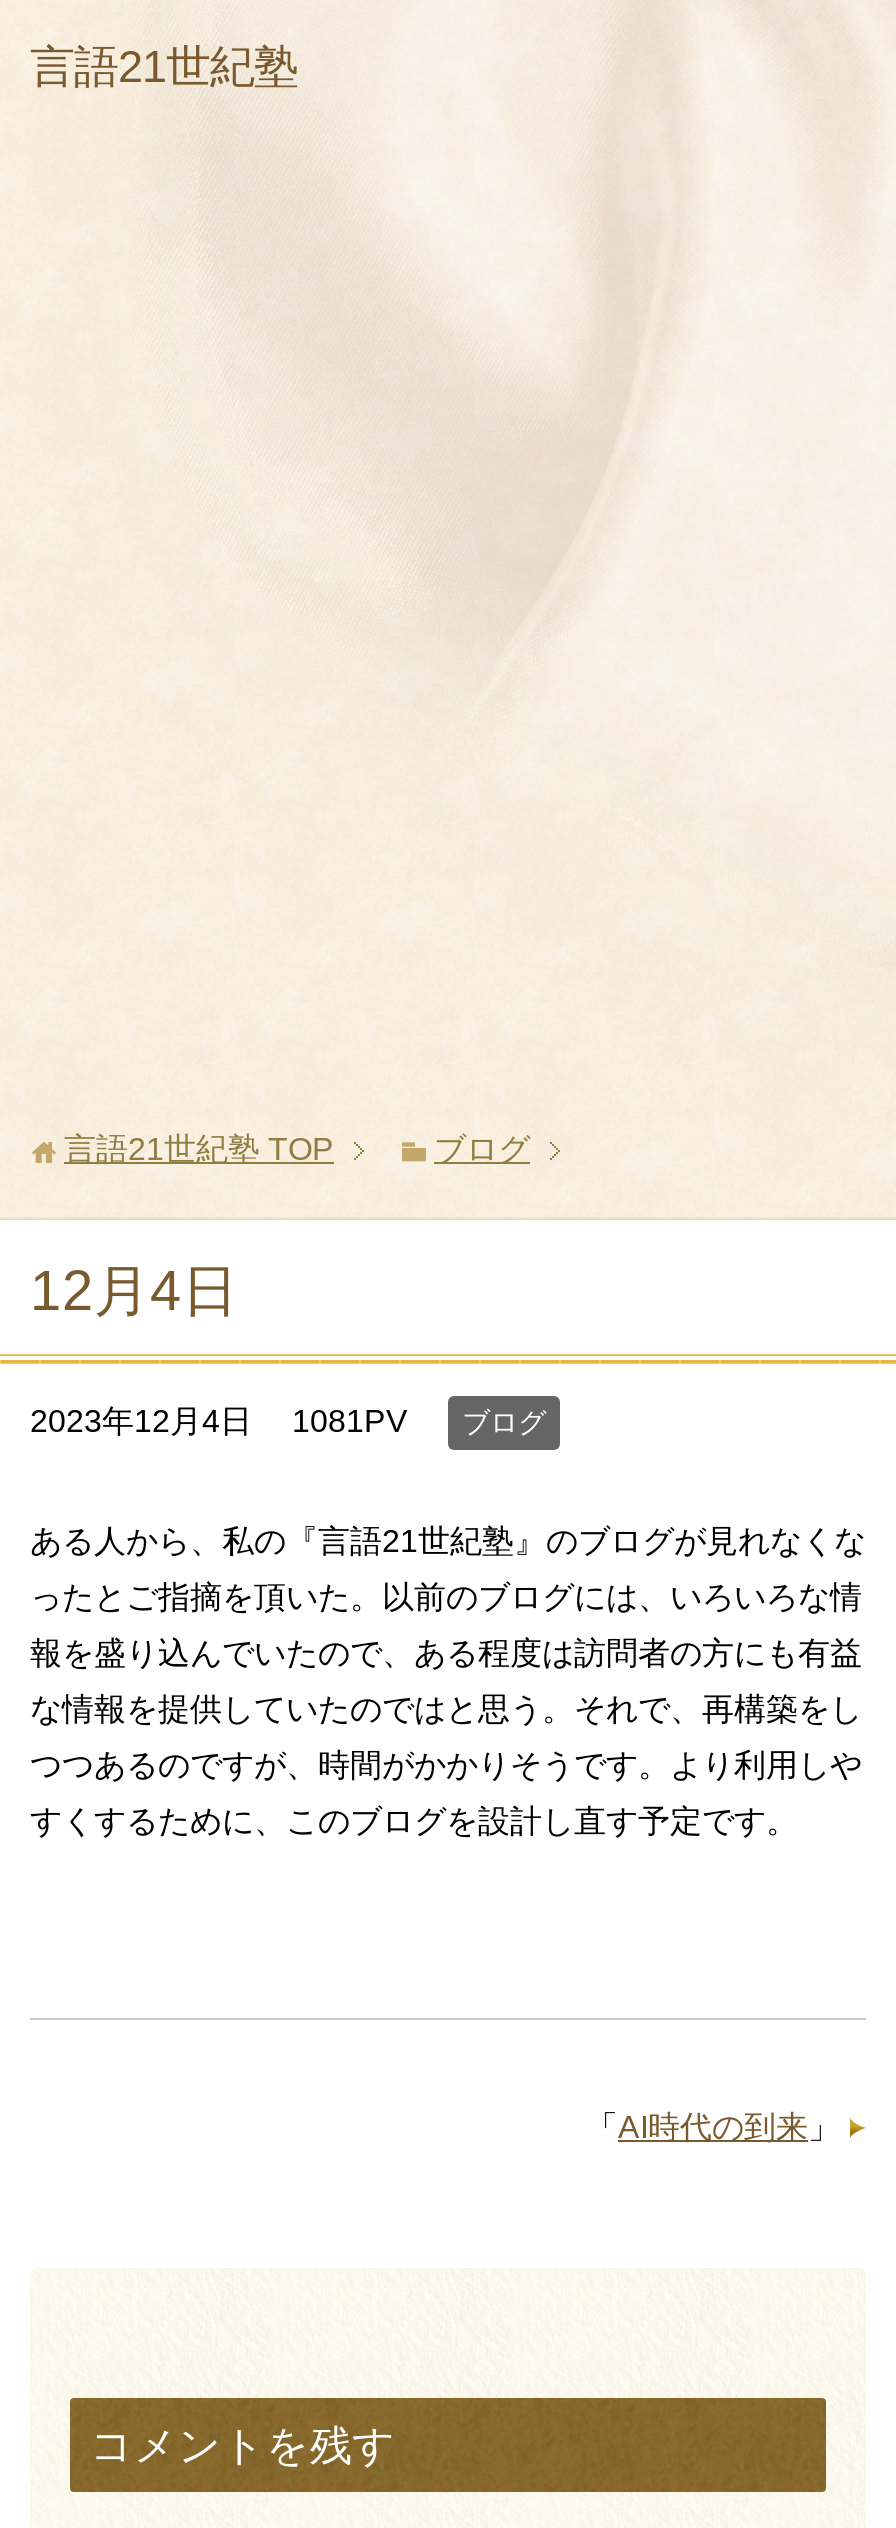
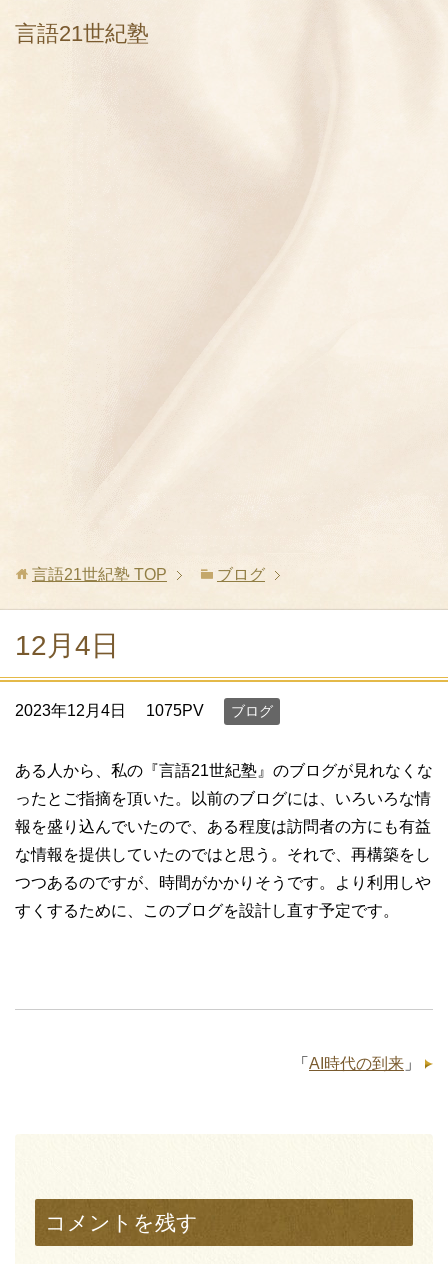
[30,1404,546,1438] 2023年12月4日 1081PV ブログ -> [15,702,273,719] 2023年12月4日 1075PV ブログ

